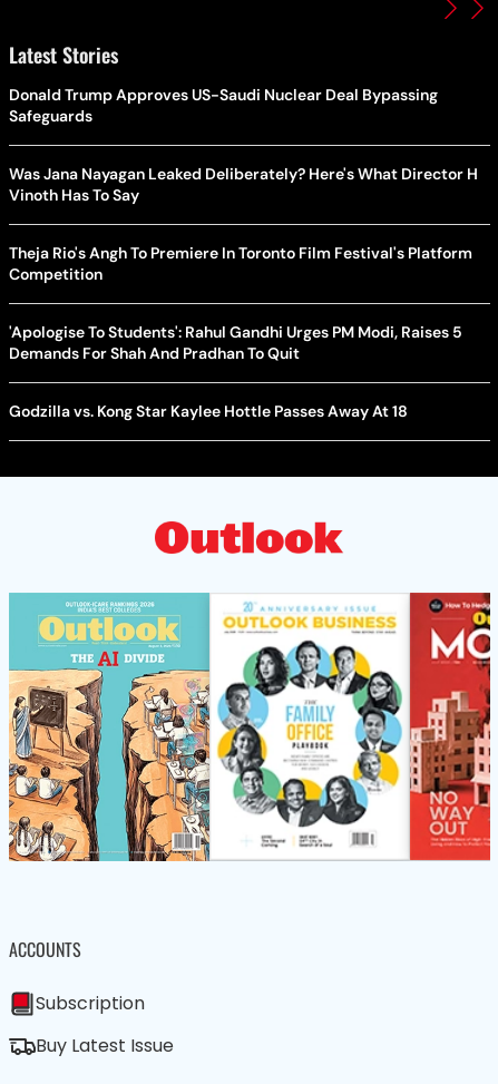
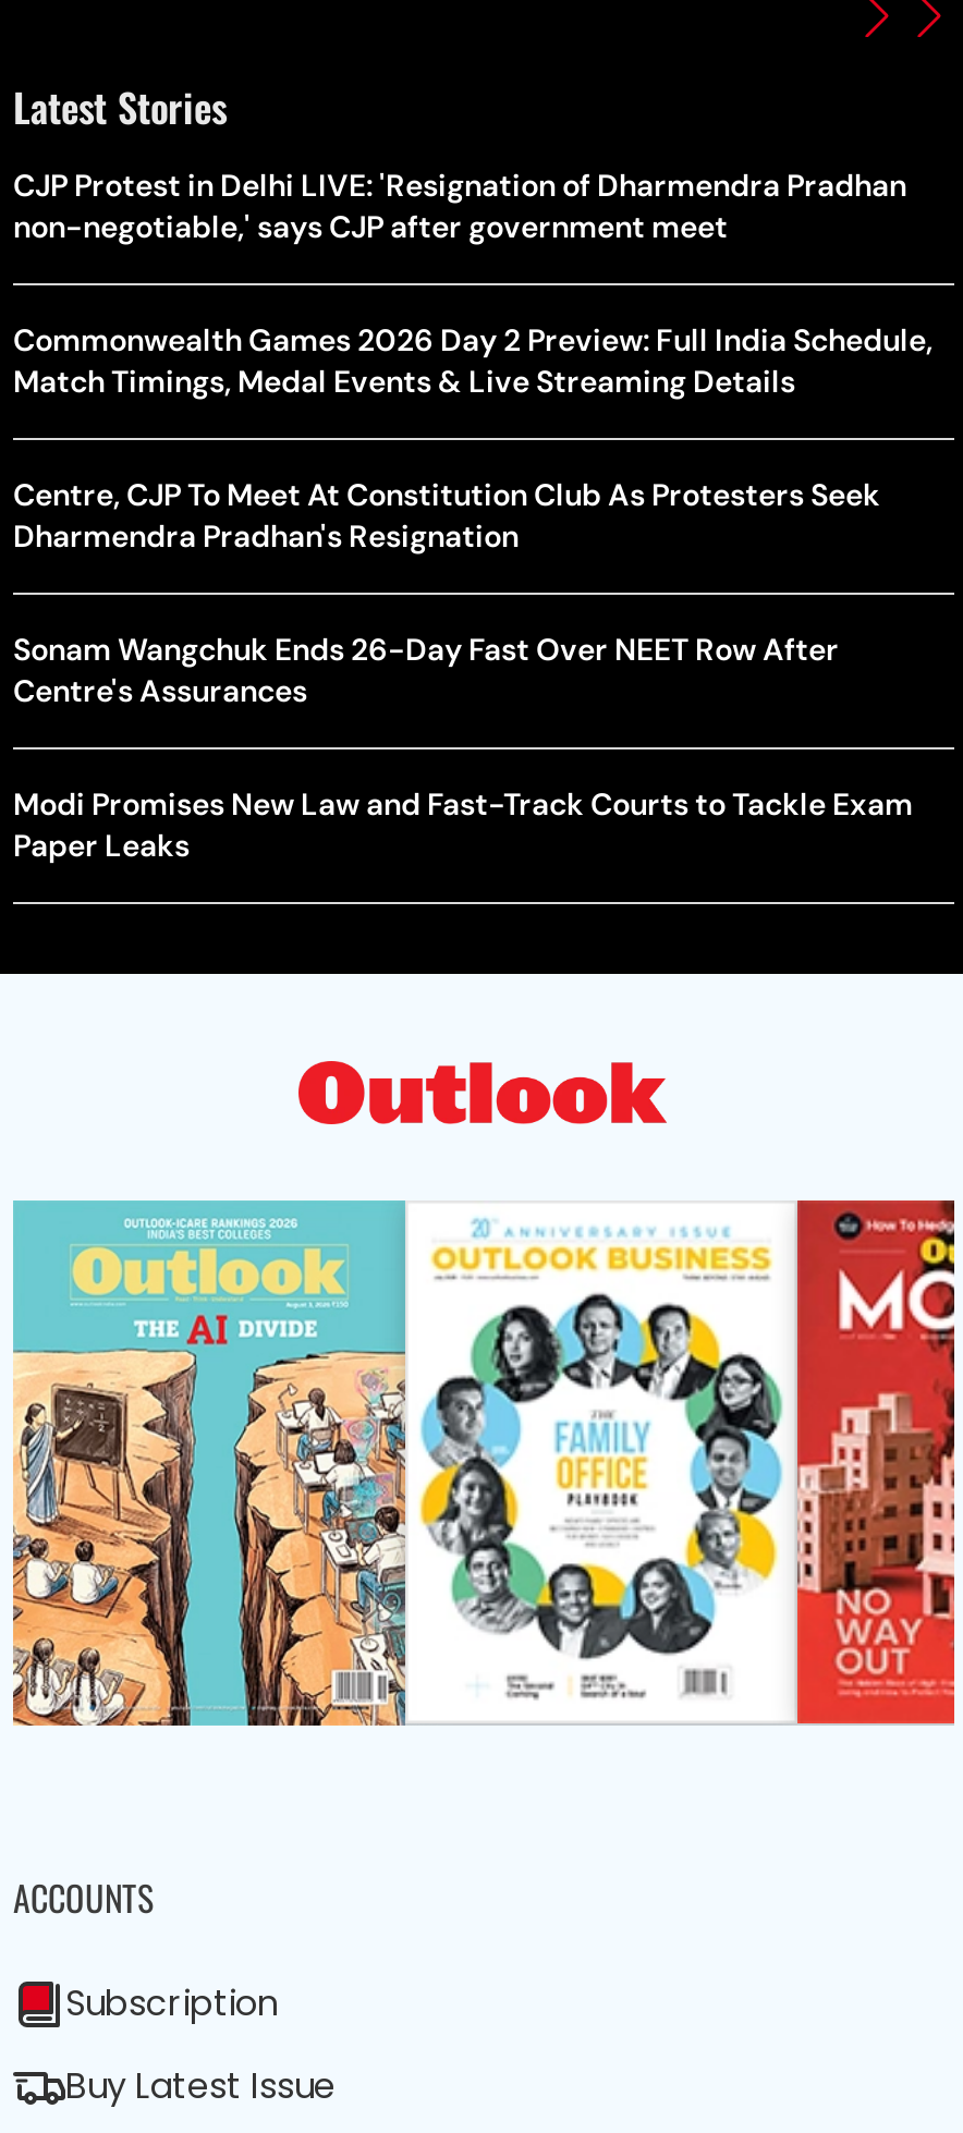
[9,85,438,126] Donald Trump Approves US-Saudi Nuclear Deal Bypassing | Safeguards -> [13,166,906,246] CJP Protest in Delhi LIVE: 'Resignation of Dharmendra Pradhan | non-negotiable,' says CJP after government meet
[9,164,478,205] Was Jana Nayagan Leaked Deliberately? Here's What Director H | Vinoth Has To Say -> [13,320,932,401] Commonwealth Games 2026 Day 2 Preview: Full India Schedule, | Match Timings, Medal Events & Live Streaming Details
[9,243,472,284] Theja Rio's Angh To Premiere In Toronto Film Festival's Platform | Competition -> [13,475,880,556] Centre, CJP To Meet At Constitution Club As Protesters Seek | Dharmendra Pradhan's Resignation
[9,322,462,363] 'Apologise To Students': Rahul Gandhi Urges PM Modi, Raises 5 | Demands For Shah And Pradhan To Quit -> [13,630,839,710] Sonam Wangchuk Ends 26-Day Fast Over NEET Row After | Centre's Assurances
[9,401,408,421] Godzilla vs. Kong Star Kaylee Hottle Passes Away At 18 -> [13,784,913,865] Modi Promises New Law and Fast-Track Courts to Tackle Exam | Paper Leaks

